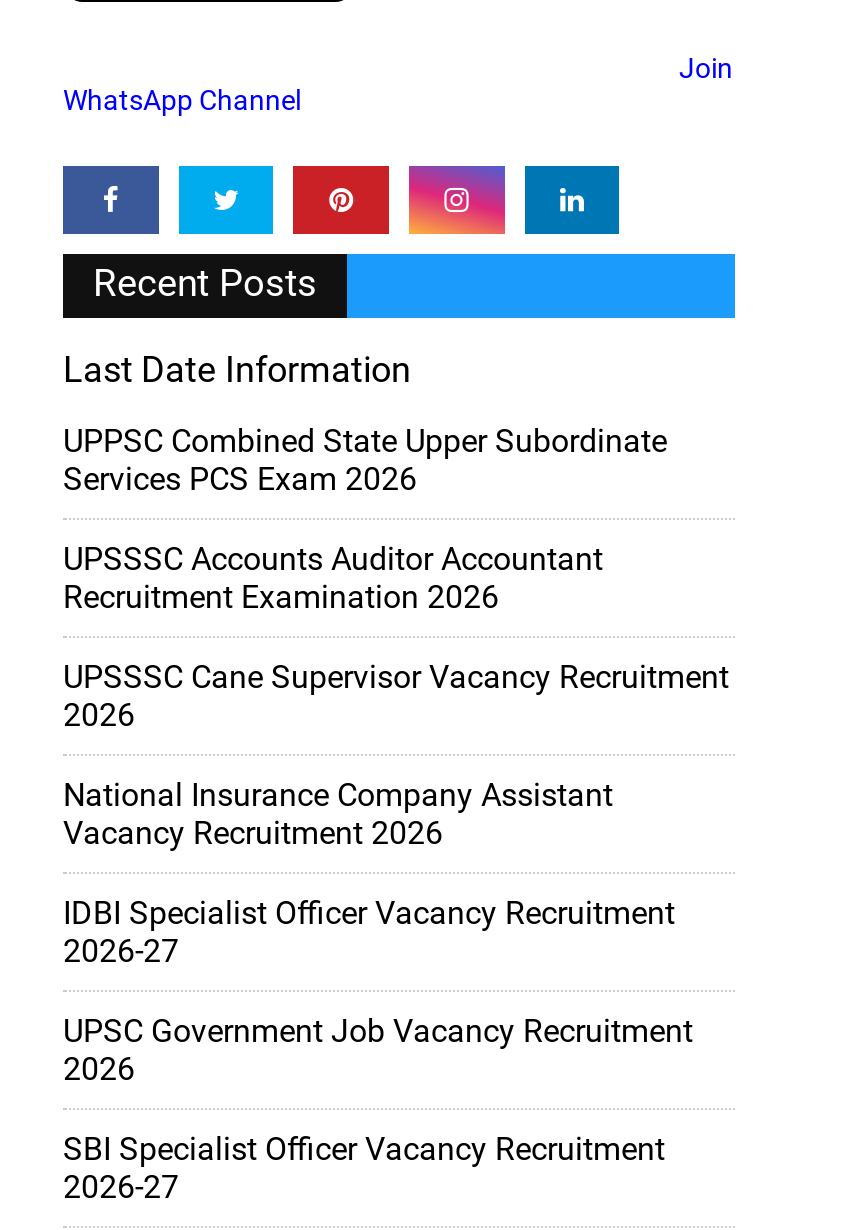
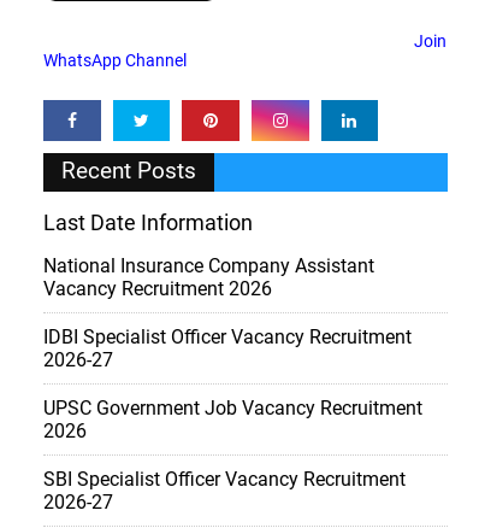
[63,422,729,734] UPPSC Combined State Upper Subordinate | Services PCS Exam 2026 | UPSSSC Accounts Auditor Accountant | Recruitment Examination 2026 | UPSSSC Cane Supervisor Vacancy Recruitment | 2026 -> none

